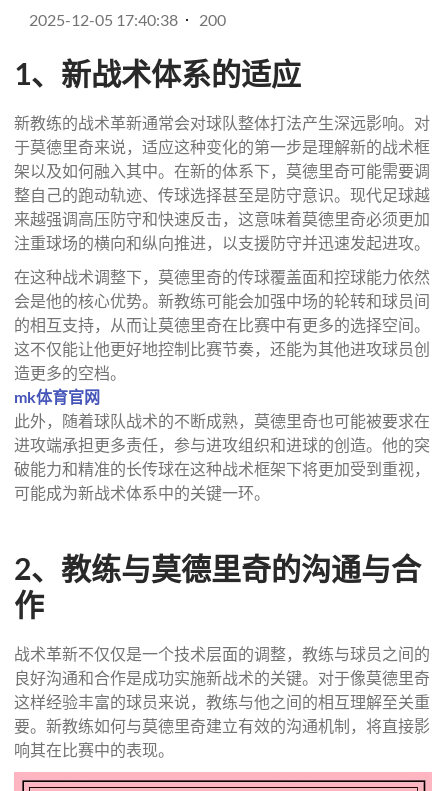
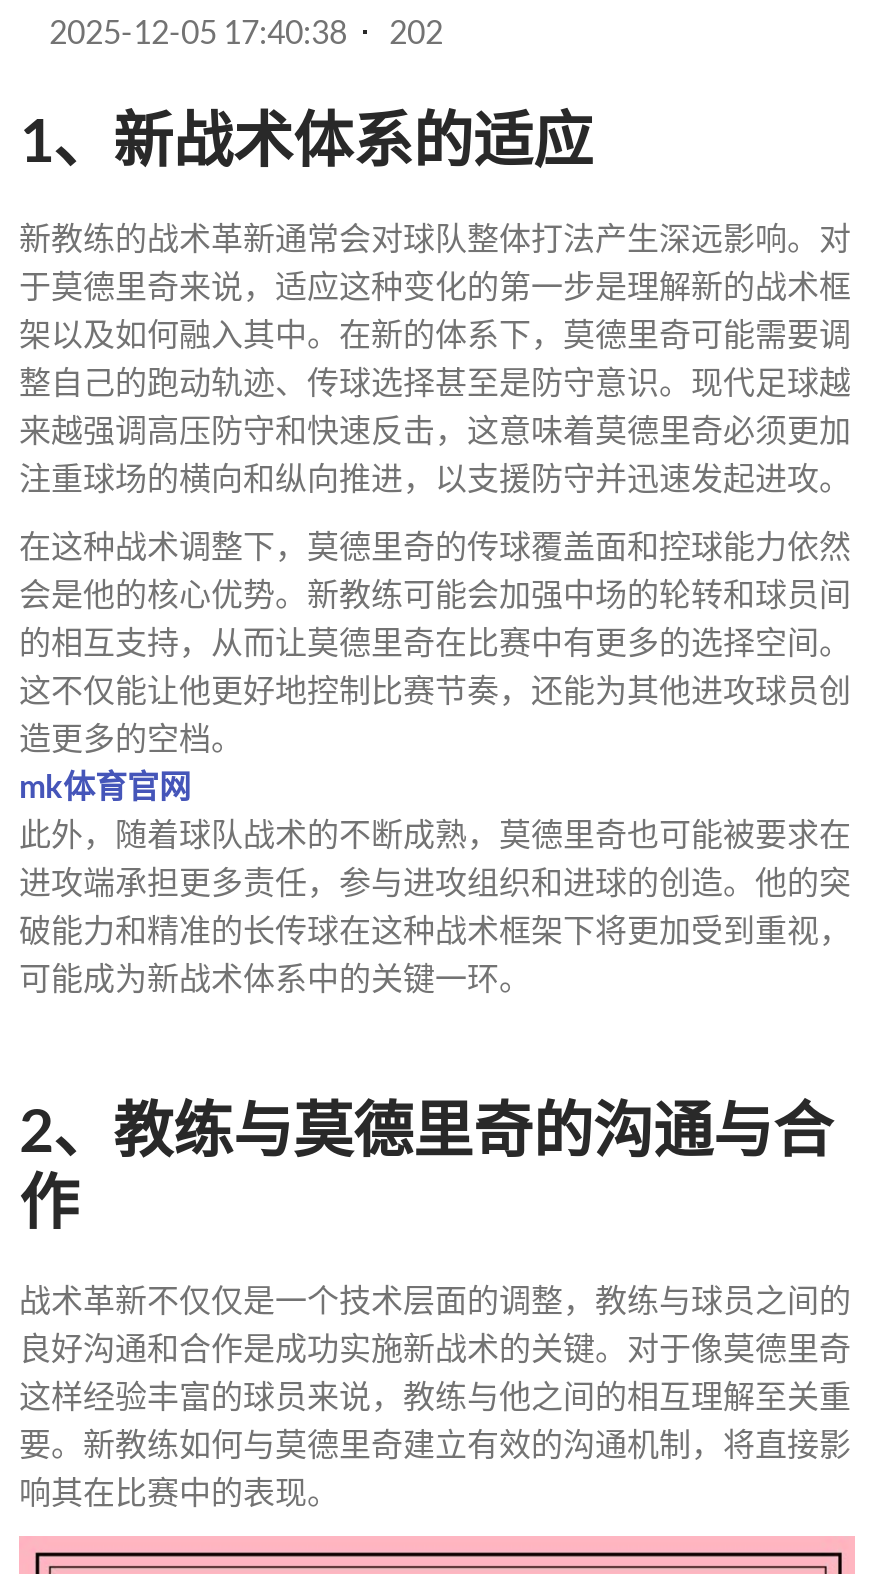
[29,10,226,29] 2025-12-05 17:40:38 200 -> [49,12,443,50] 2025-12-05 17:40:38 202

